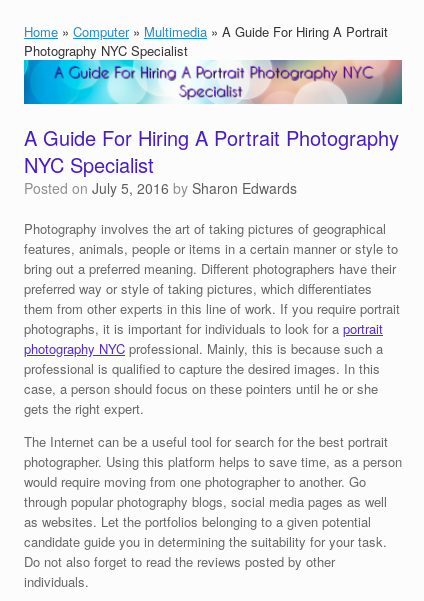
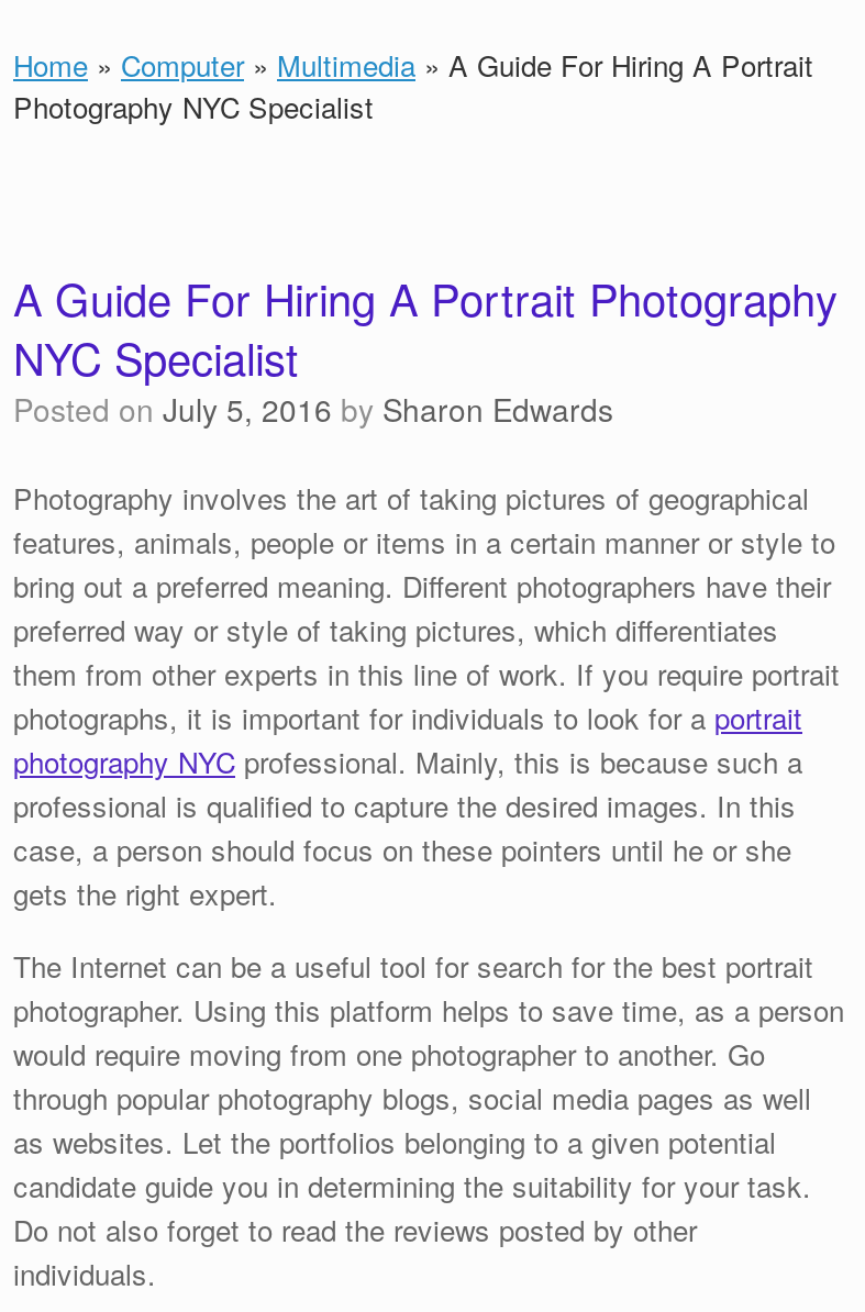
[23,59,403,105] [image] -> none

